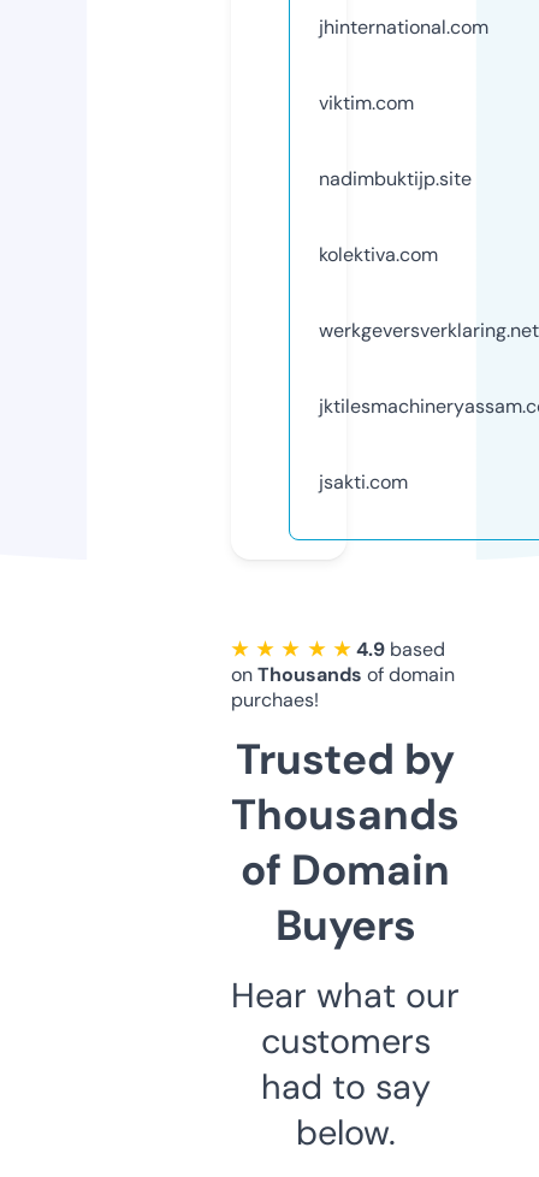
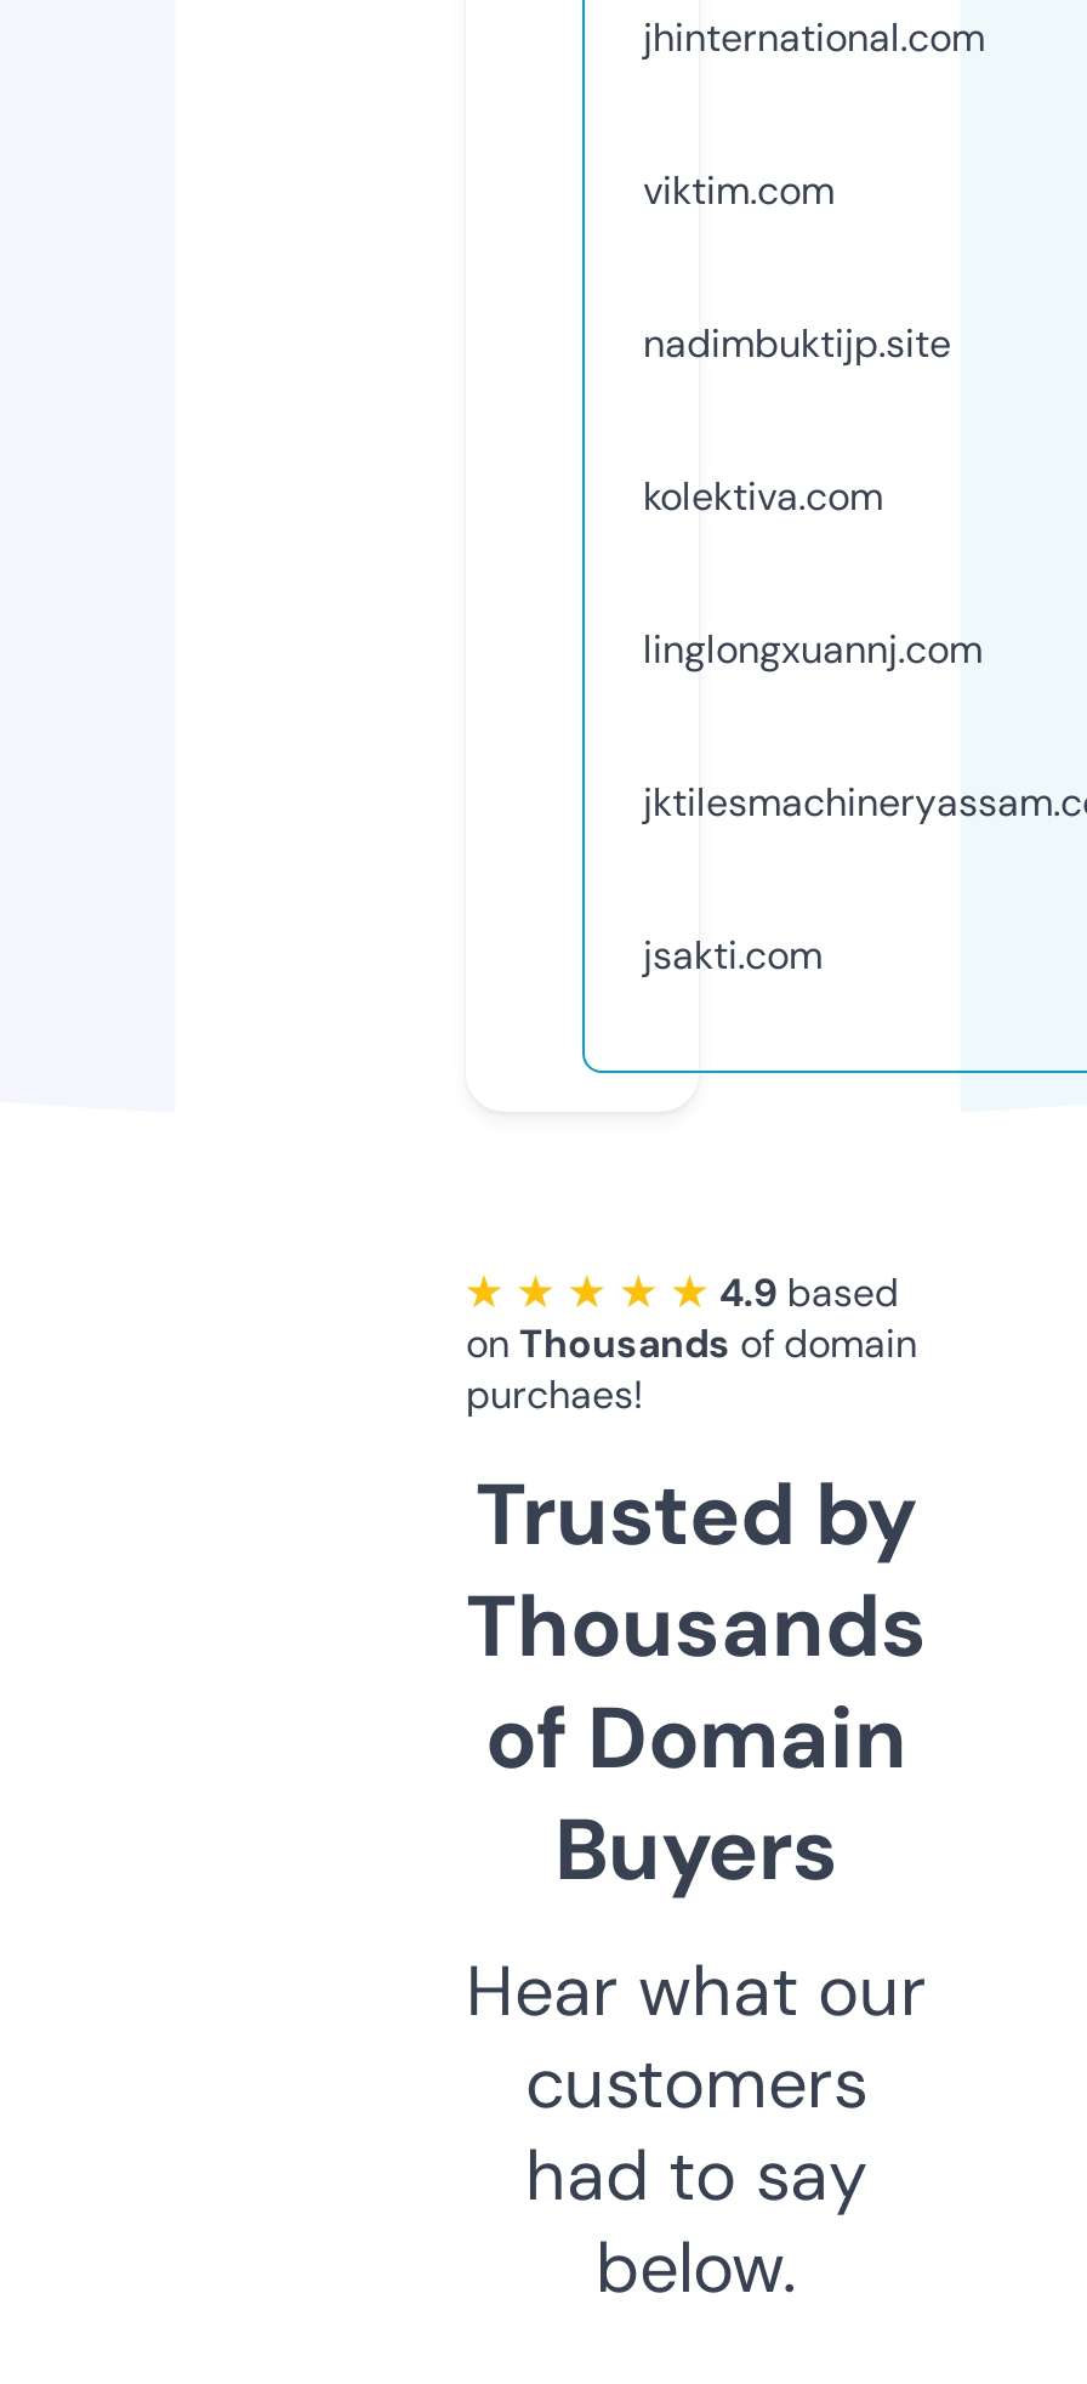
[319,317,539,343] werkgeversverklaring.net -> [643,623,983,674] linglongxuannj.com

